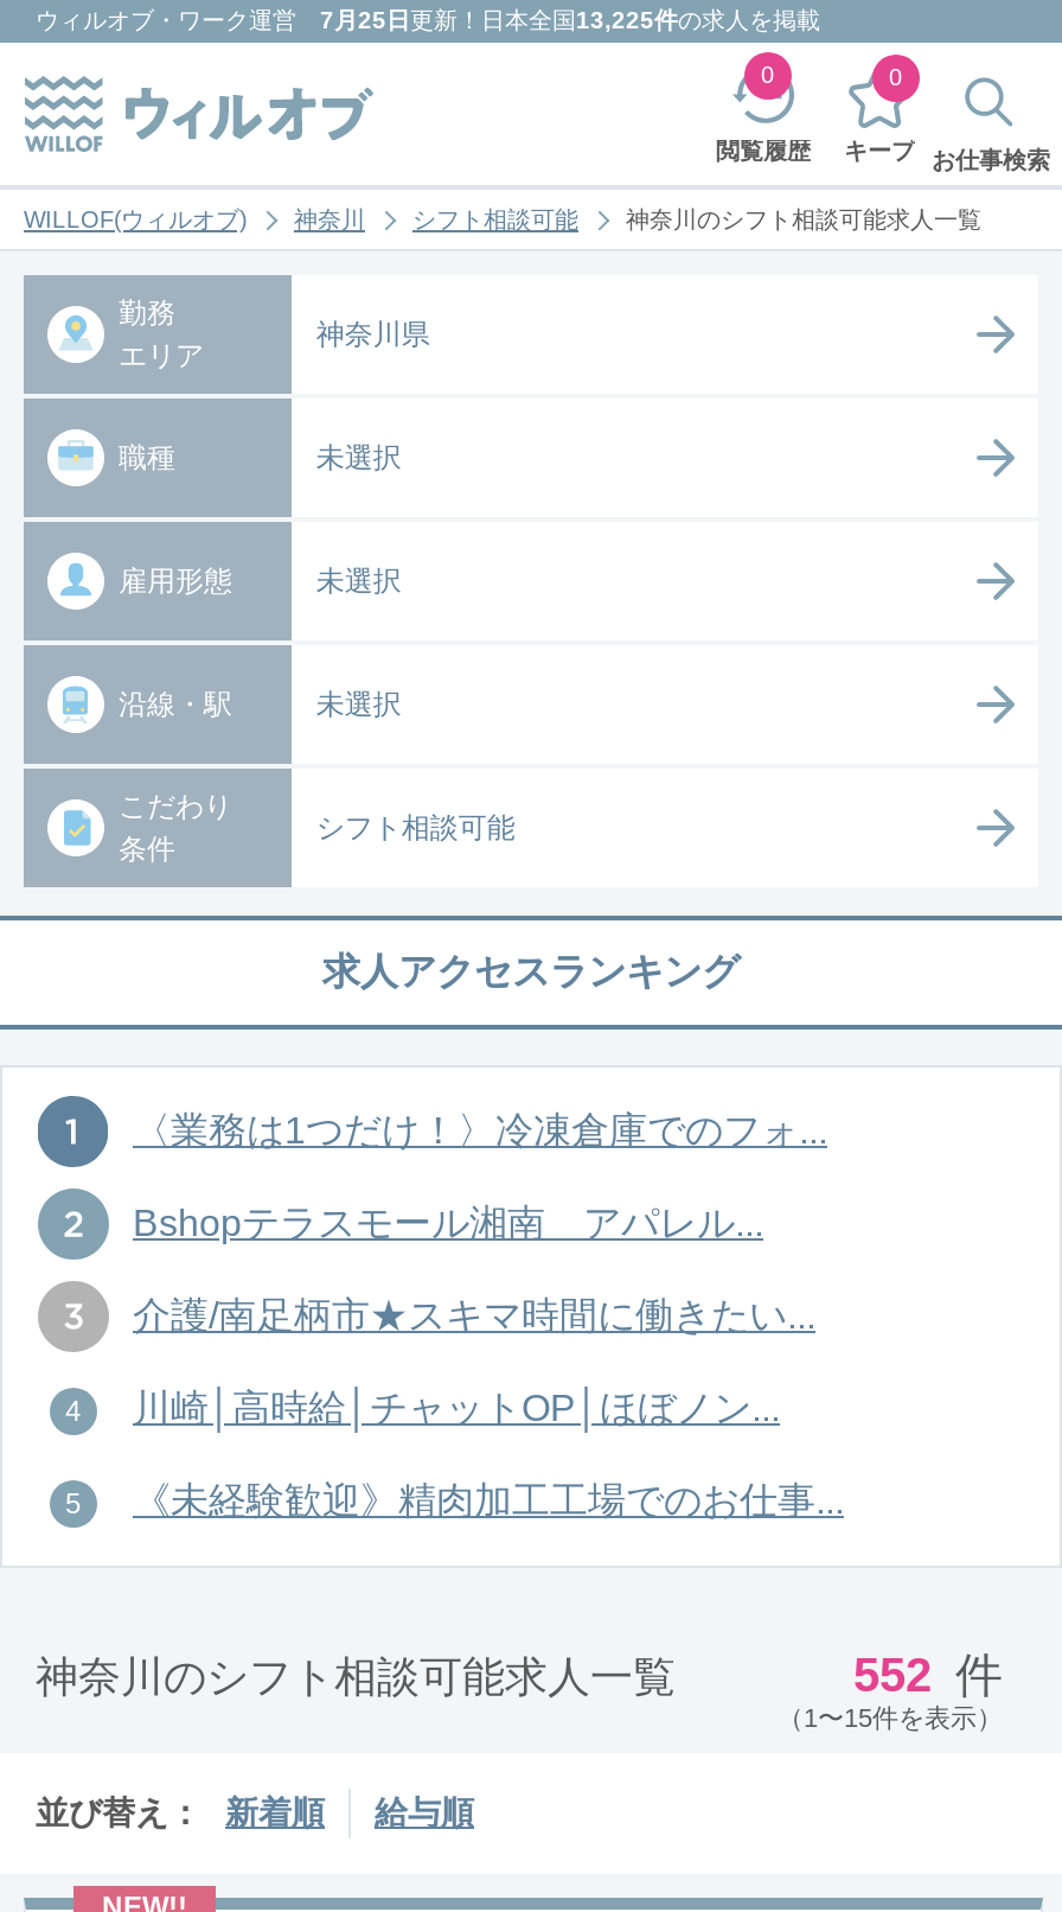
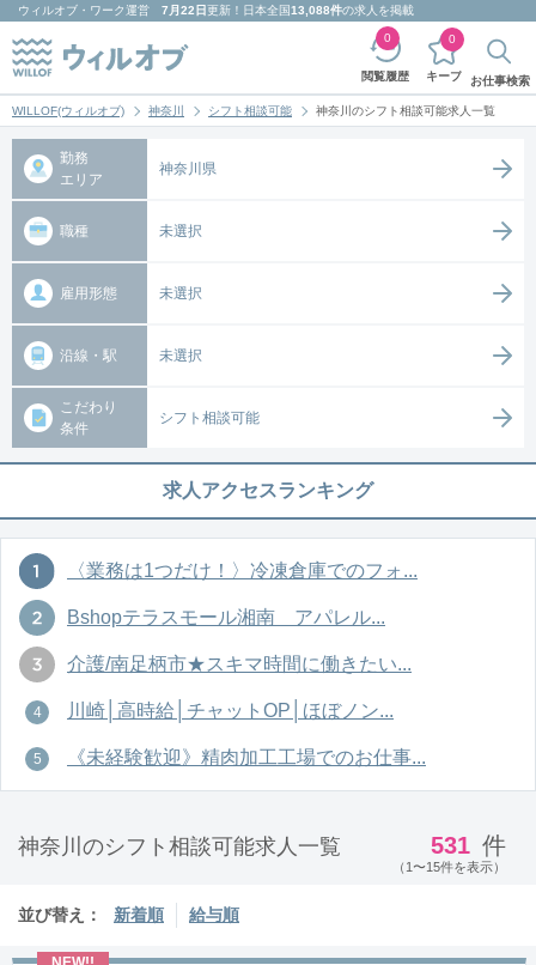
[36,7,820,33] ウィルオブ・ワーク運営7月25日更新！日本全国13,225件の求人を掲載 -> [18,4,414,17] ウィルオブ・ワーク運営7月22日更新！日本全国13,088件の求人を掲載
[853,1649,1003,1701] 552 件 -> [431,832,506,858] 531 件

